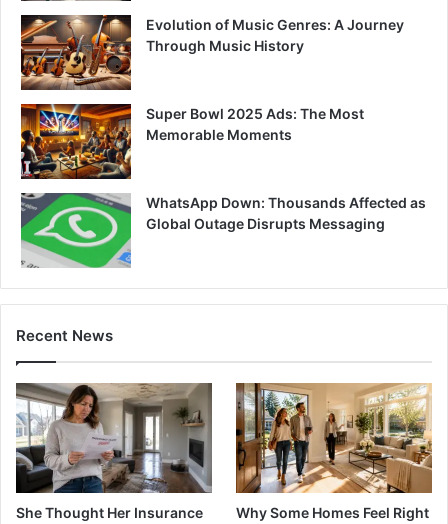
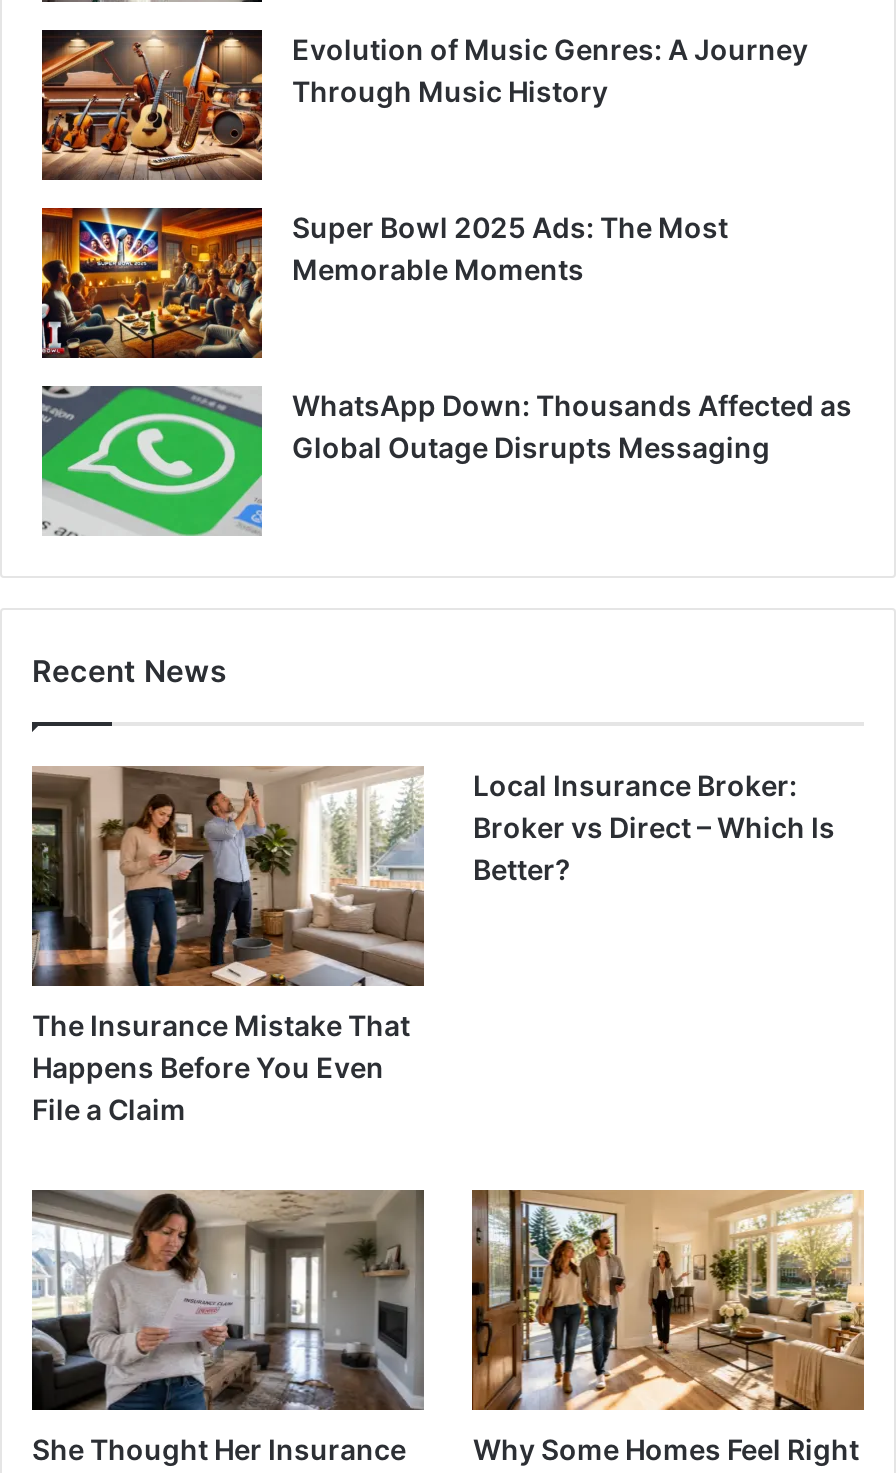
none -> [30,766,424,1126] [image] | The Insurance Mistake That | Happens Before You Even | File a Claim
none -> [473,767,835,885] Local Insurance Broker: | Broker vs Direct – Which Is | Better?

